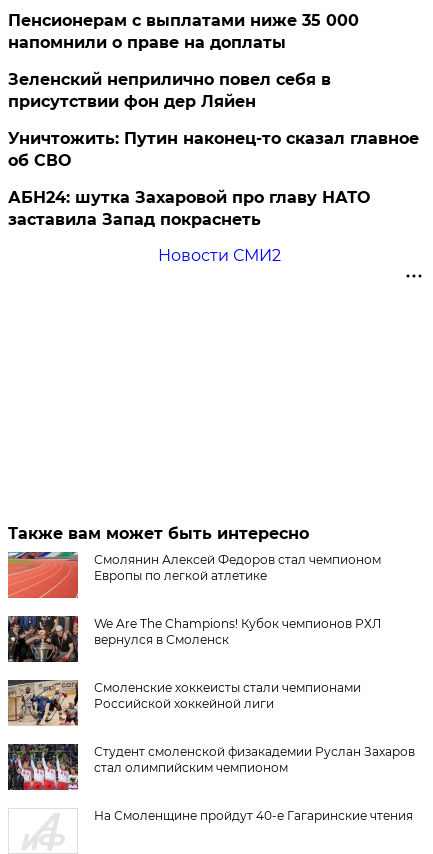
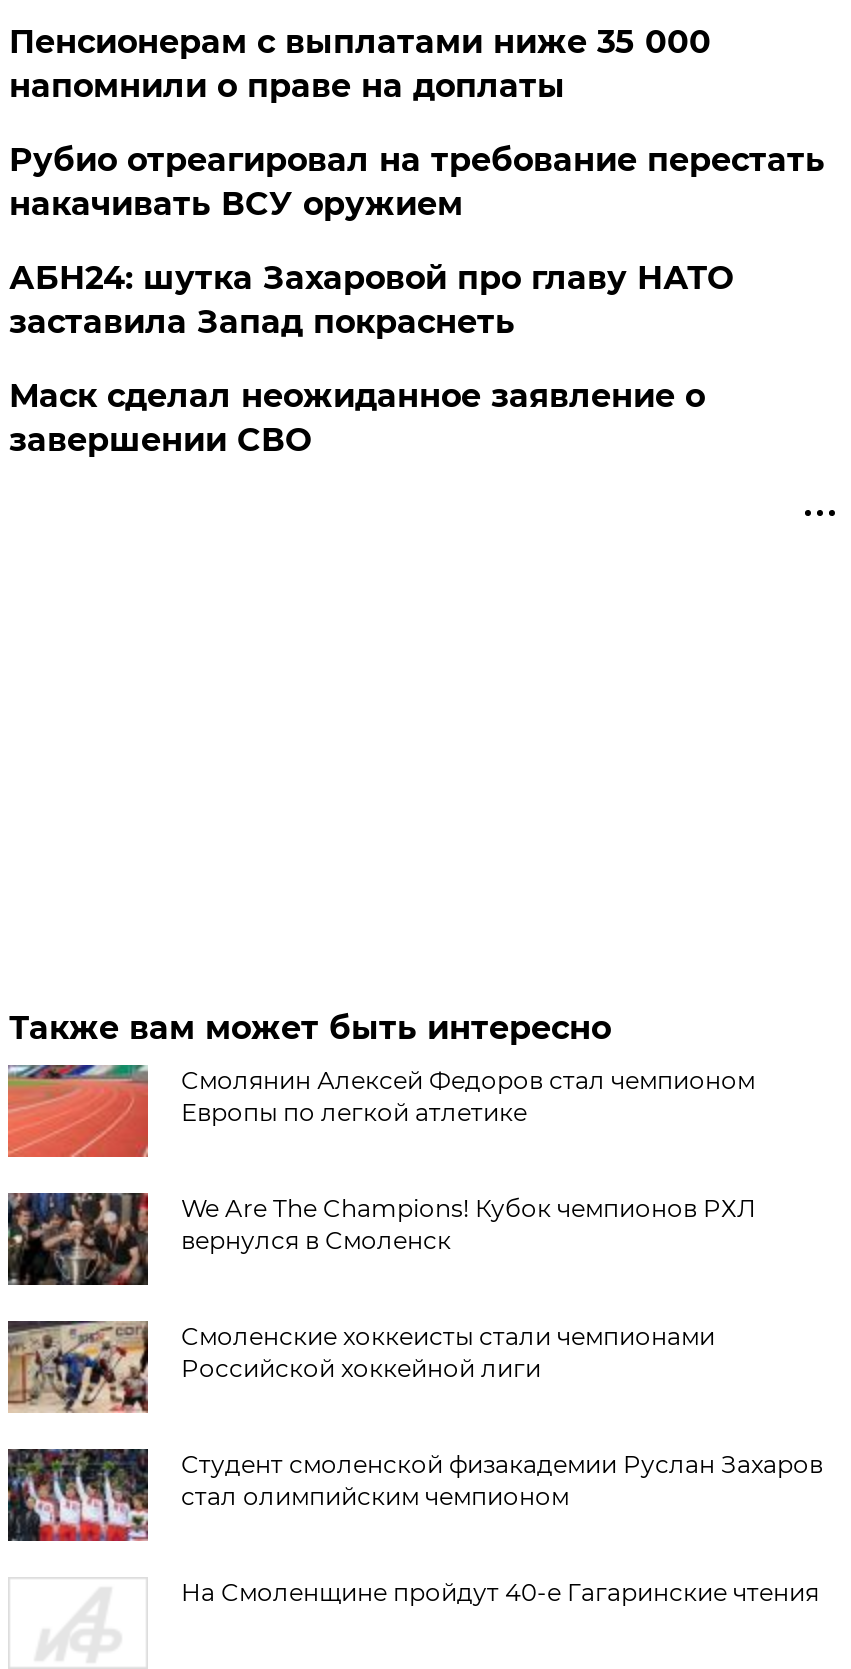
[8,70,419,170] Зеленский неприлично повел cебя в | присутствии фон дер Ляйен | Уничтожить: Путин наконец-то сказал главное | об СВО -> [9,141,825,223] Рубио отреагировал на требование перестать | накачивать ВСУ оружием
moved [8,188,370,229] -> [9,259,733,341]: АБН24: шутка Захаровой про главу НАТО | заставила Запад покраснеть
[158,246,281,265] Новости СМИ2 -> [9,377,705,459] Маск сделал неожиданное заявление о | завершении СВО

